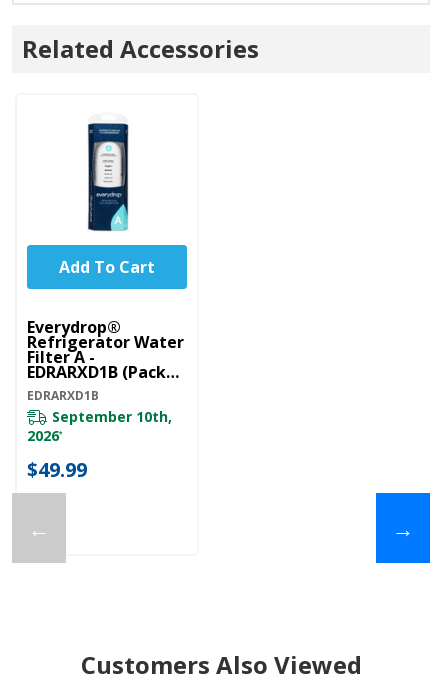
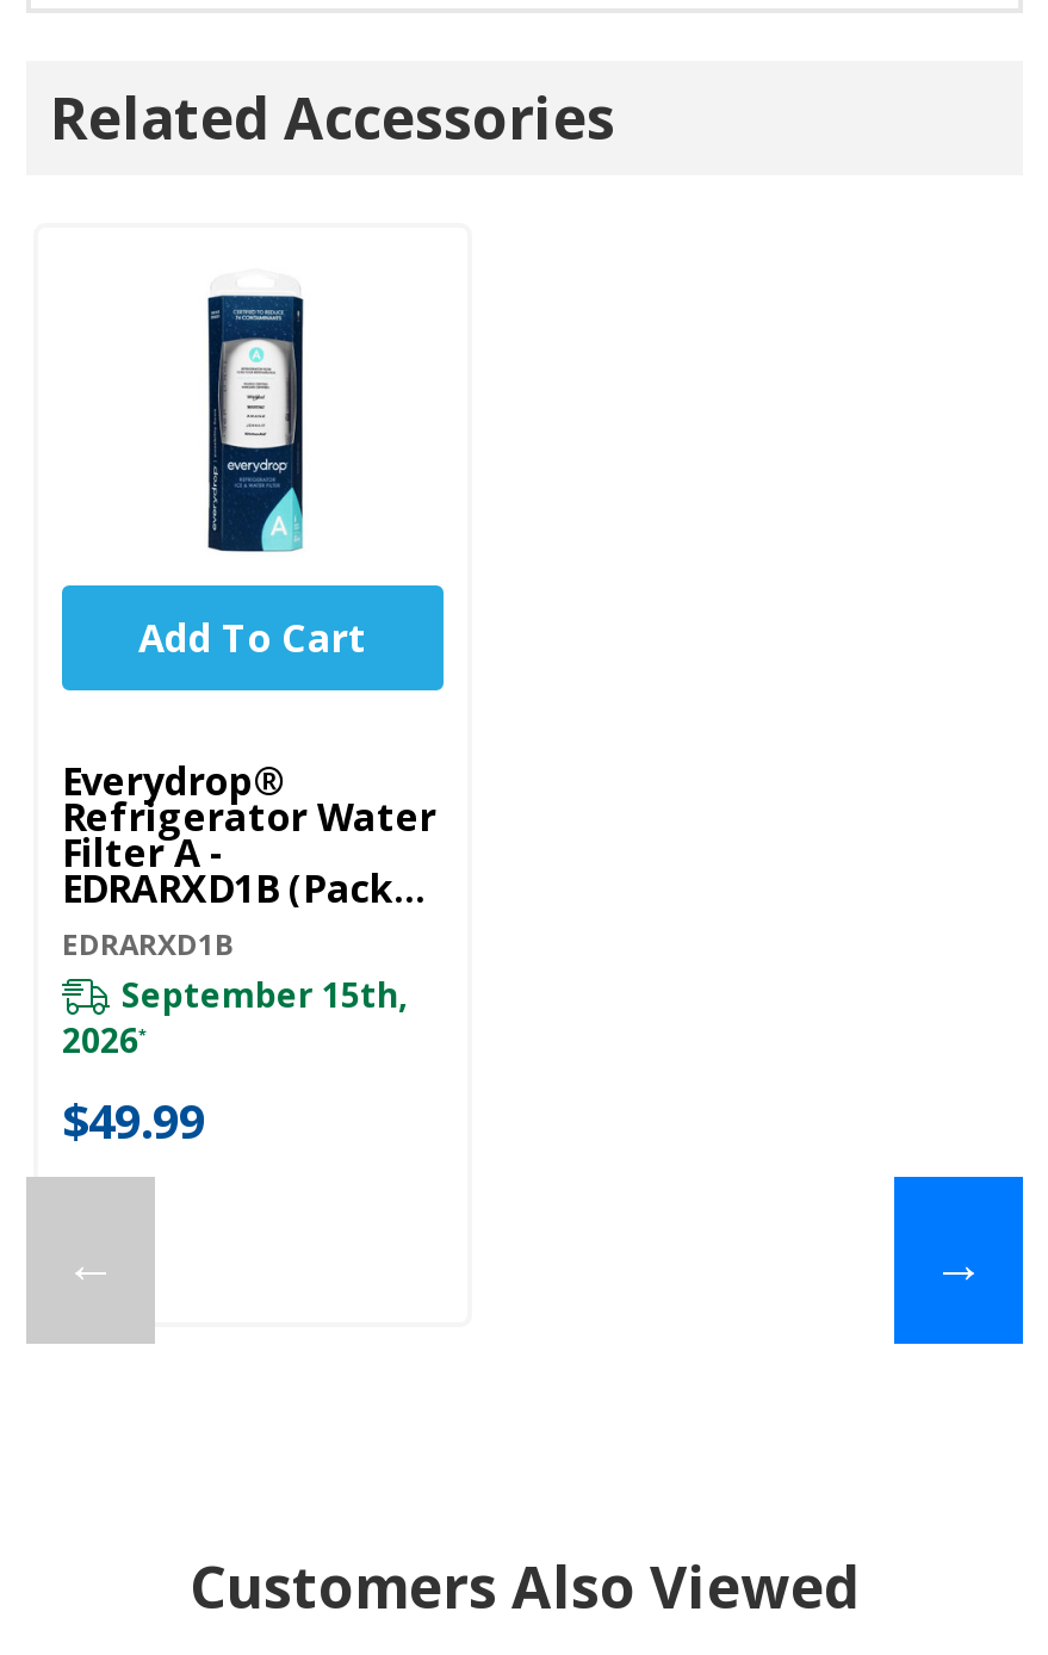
[52,407,172,426] September 10th, -> [122,972,408,1017] September 15th,

